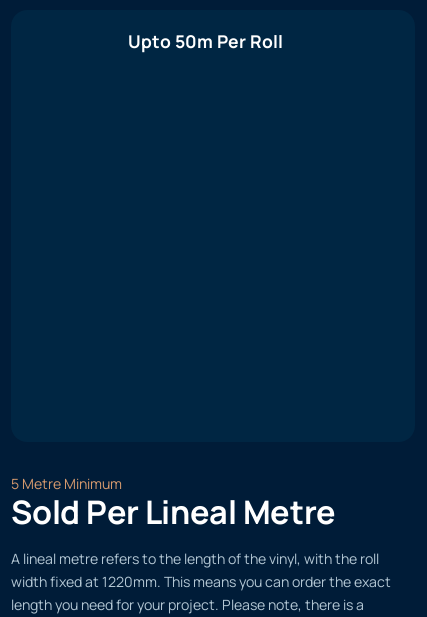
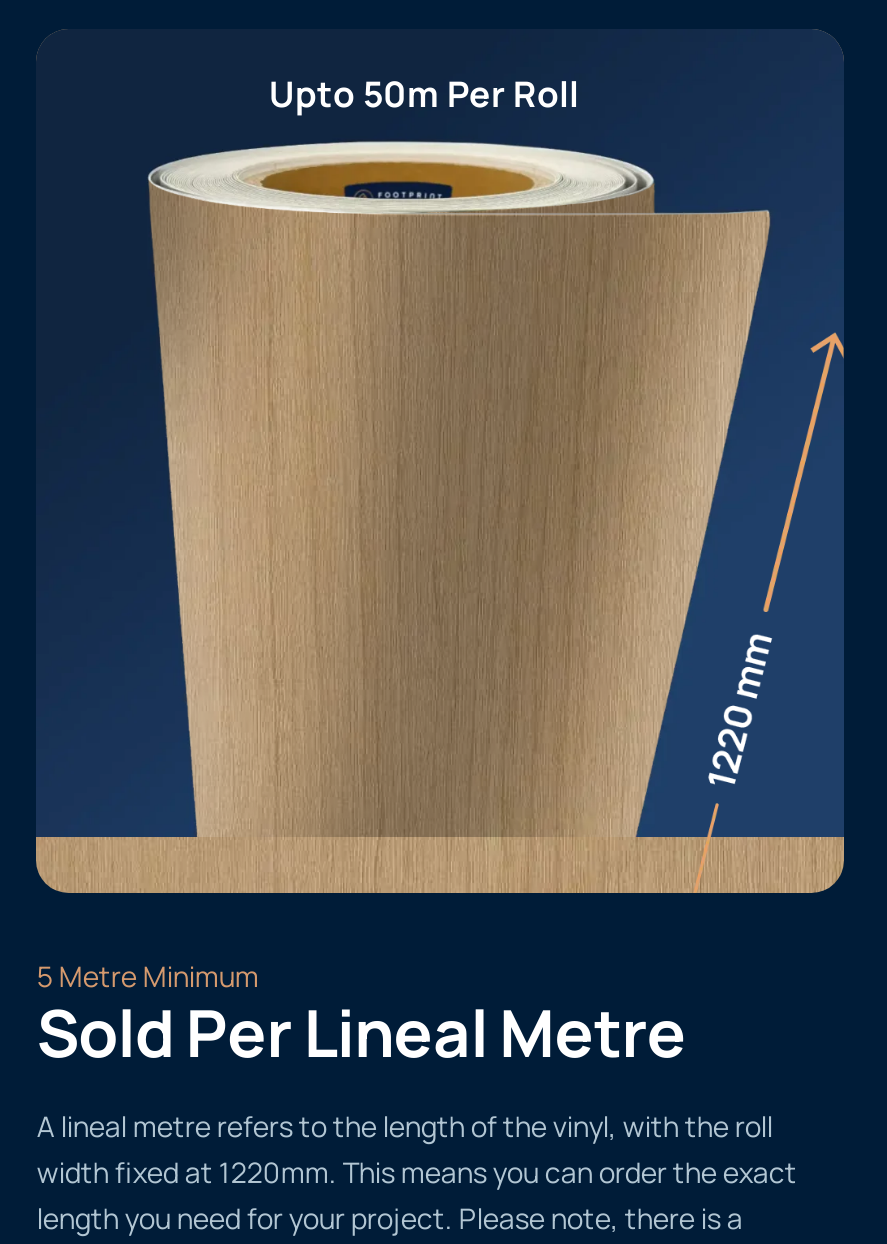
none -> [34,138,846,896] [image]

